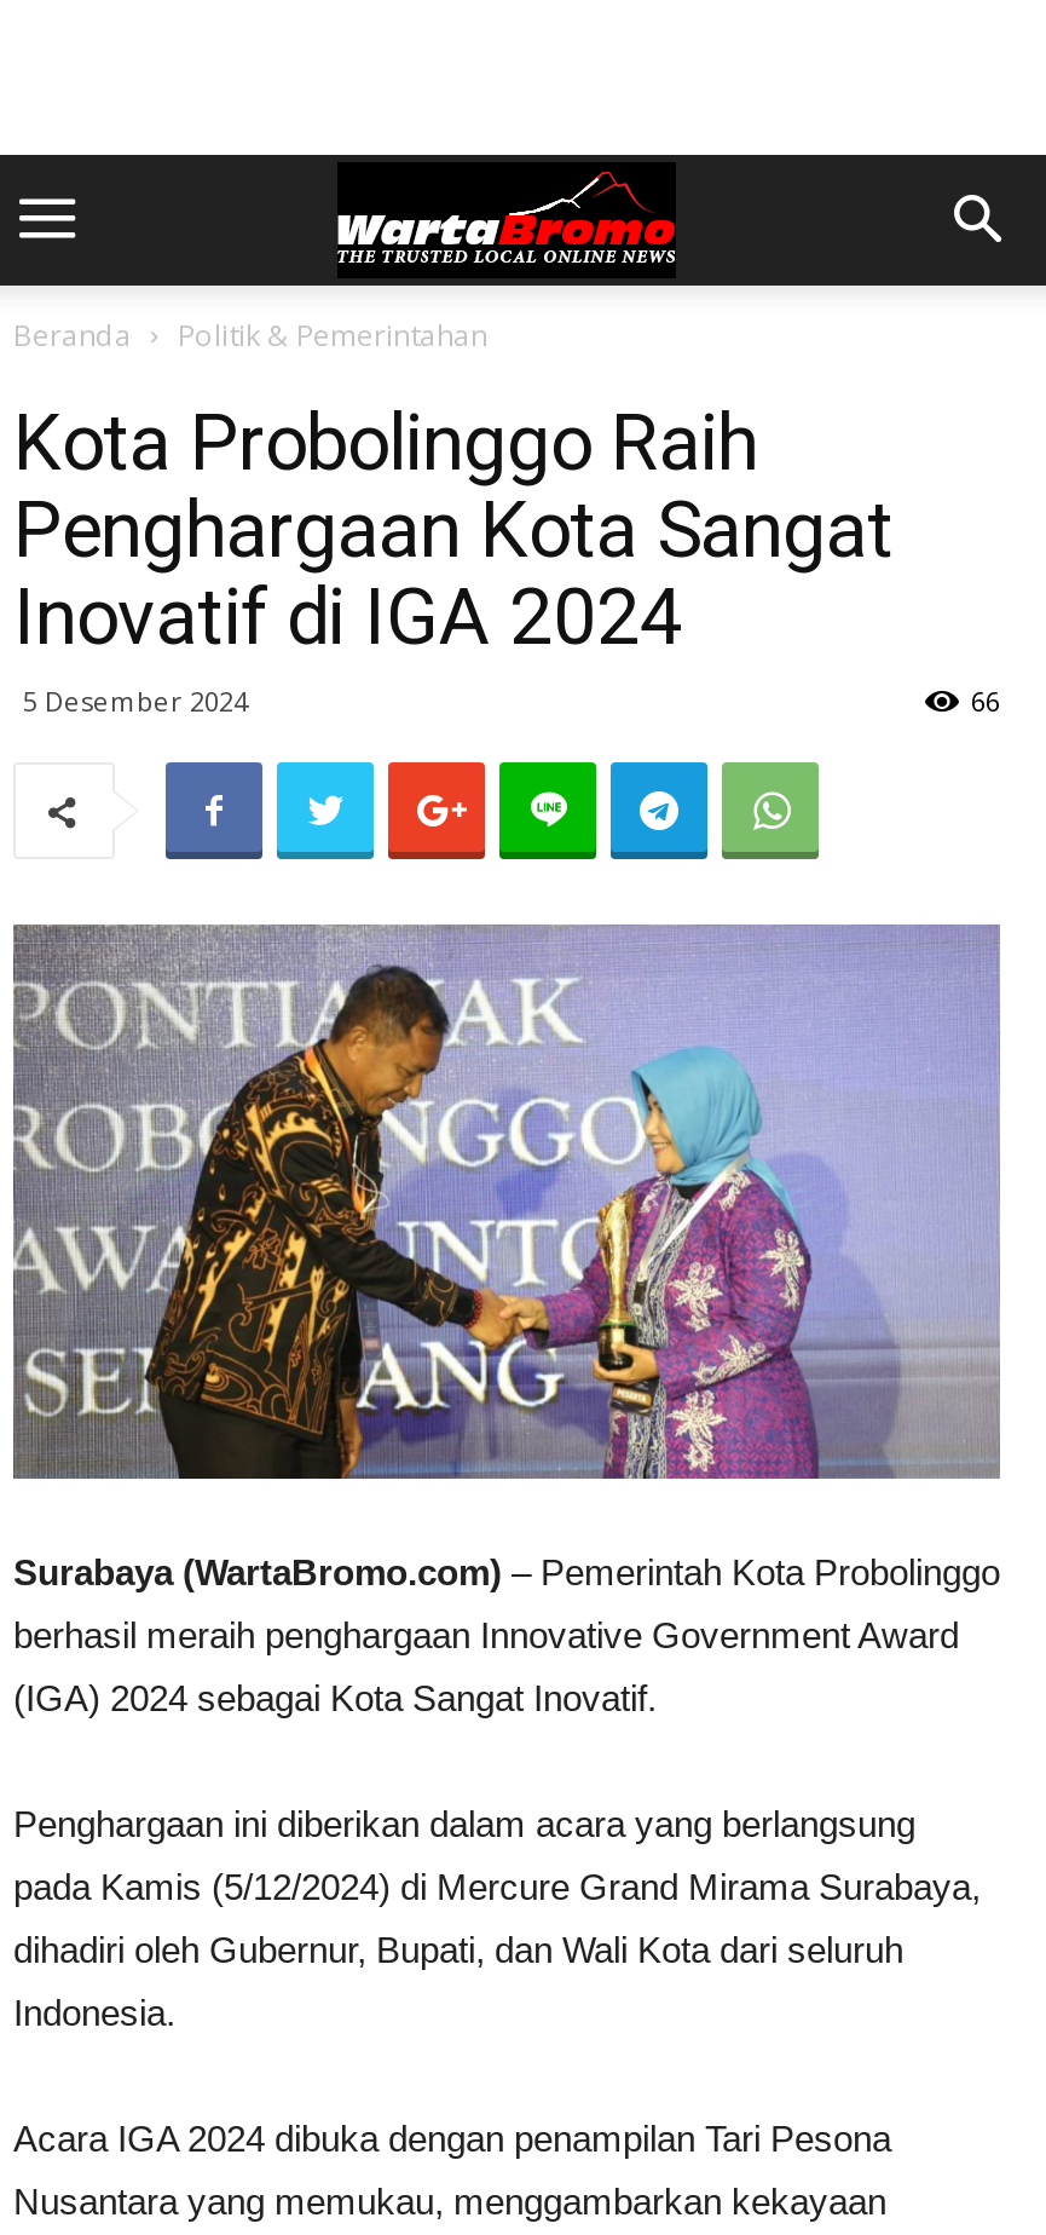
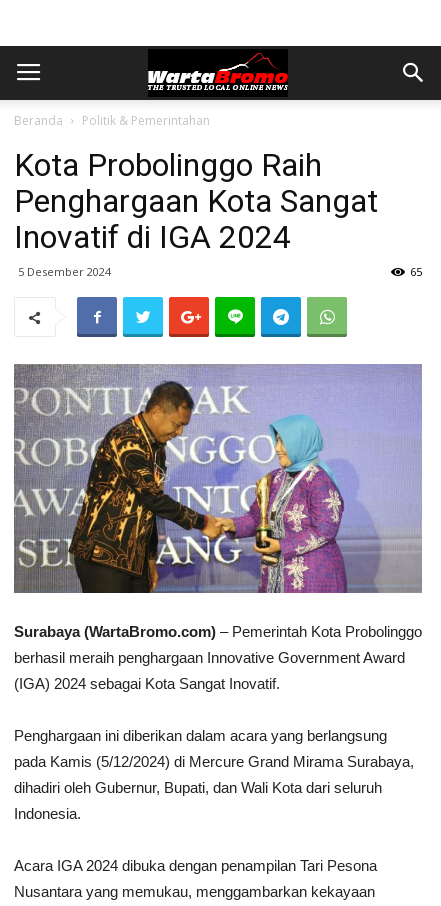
[971,682,1000,719] 66 -> [410,264,422,279] 65

